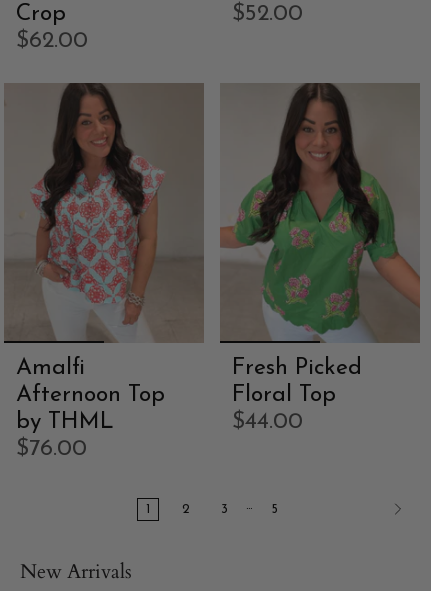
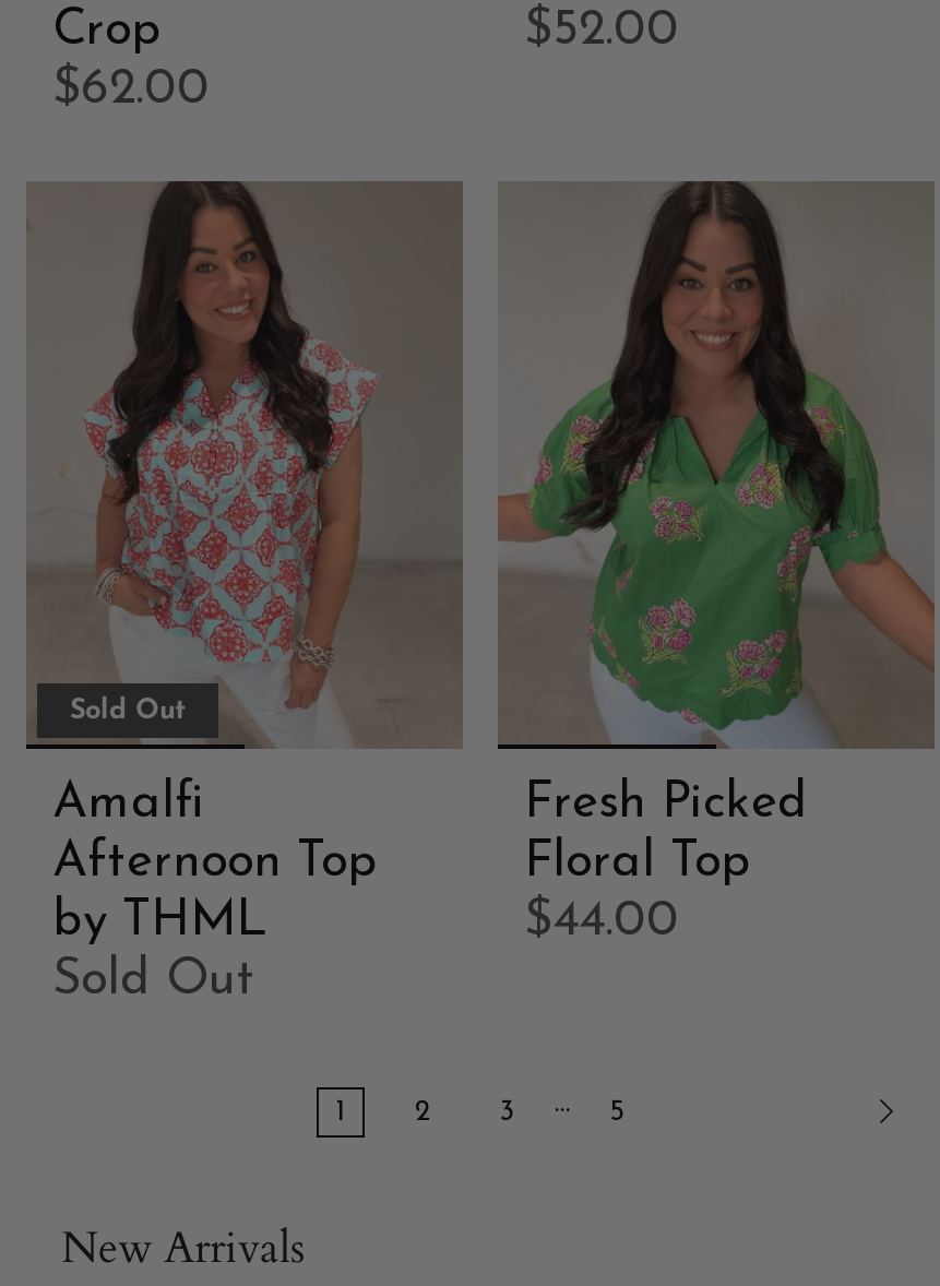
none -> [70,695,186,724] Sold Out
[16,437,87,460] $76.00 -> [52,955,255,1005] Sold Out

